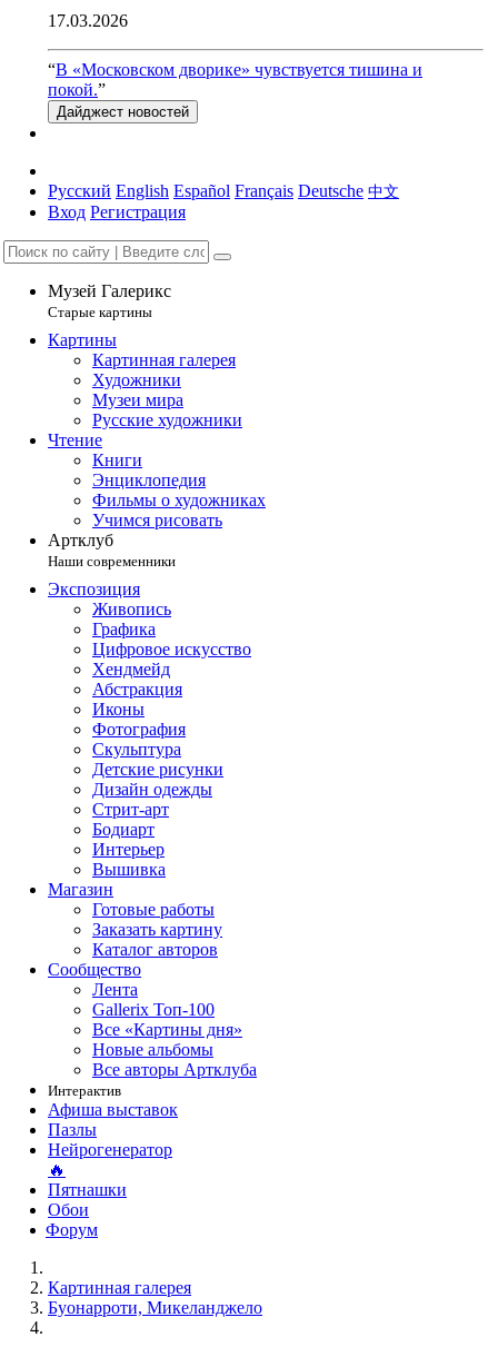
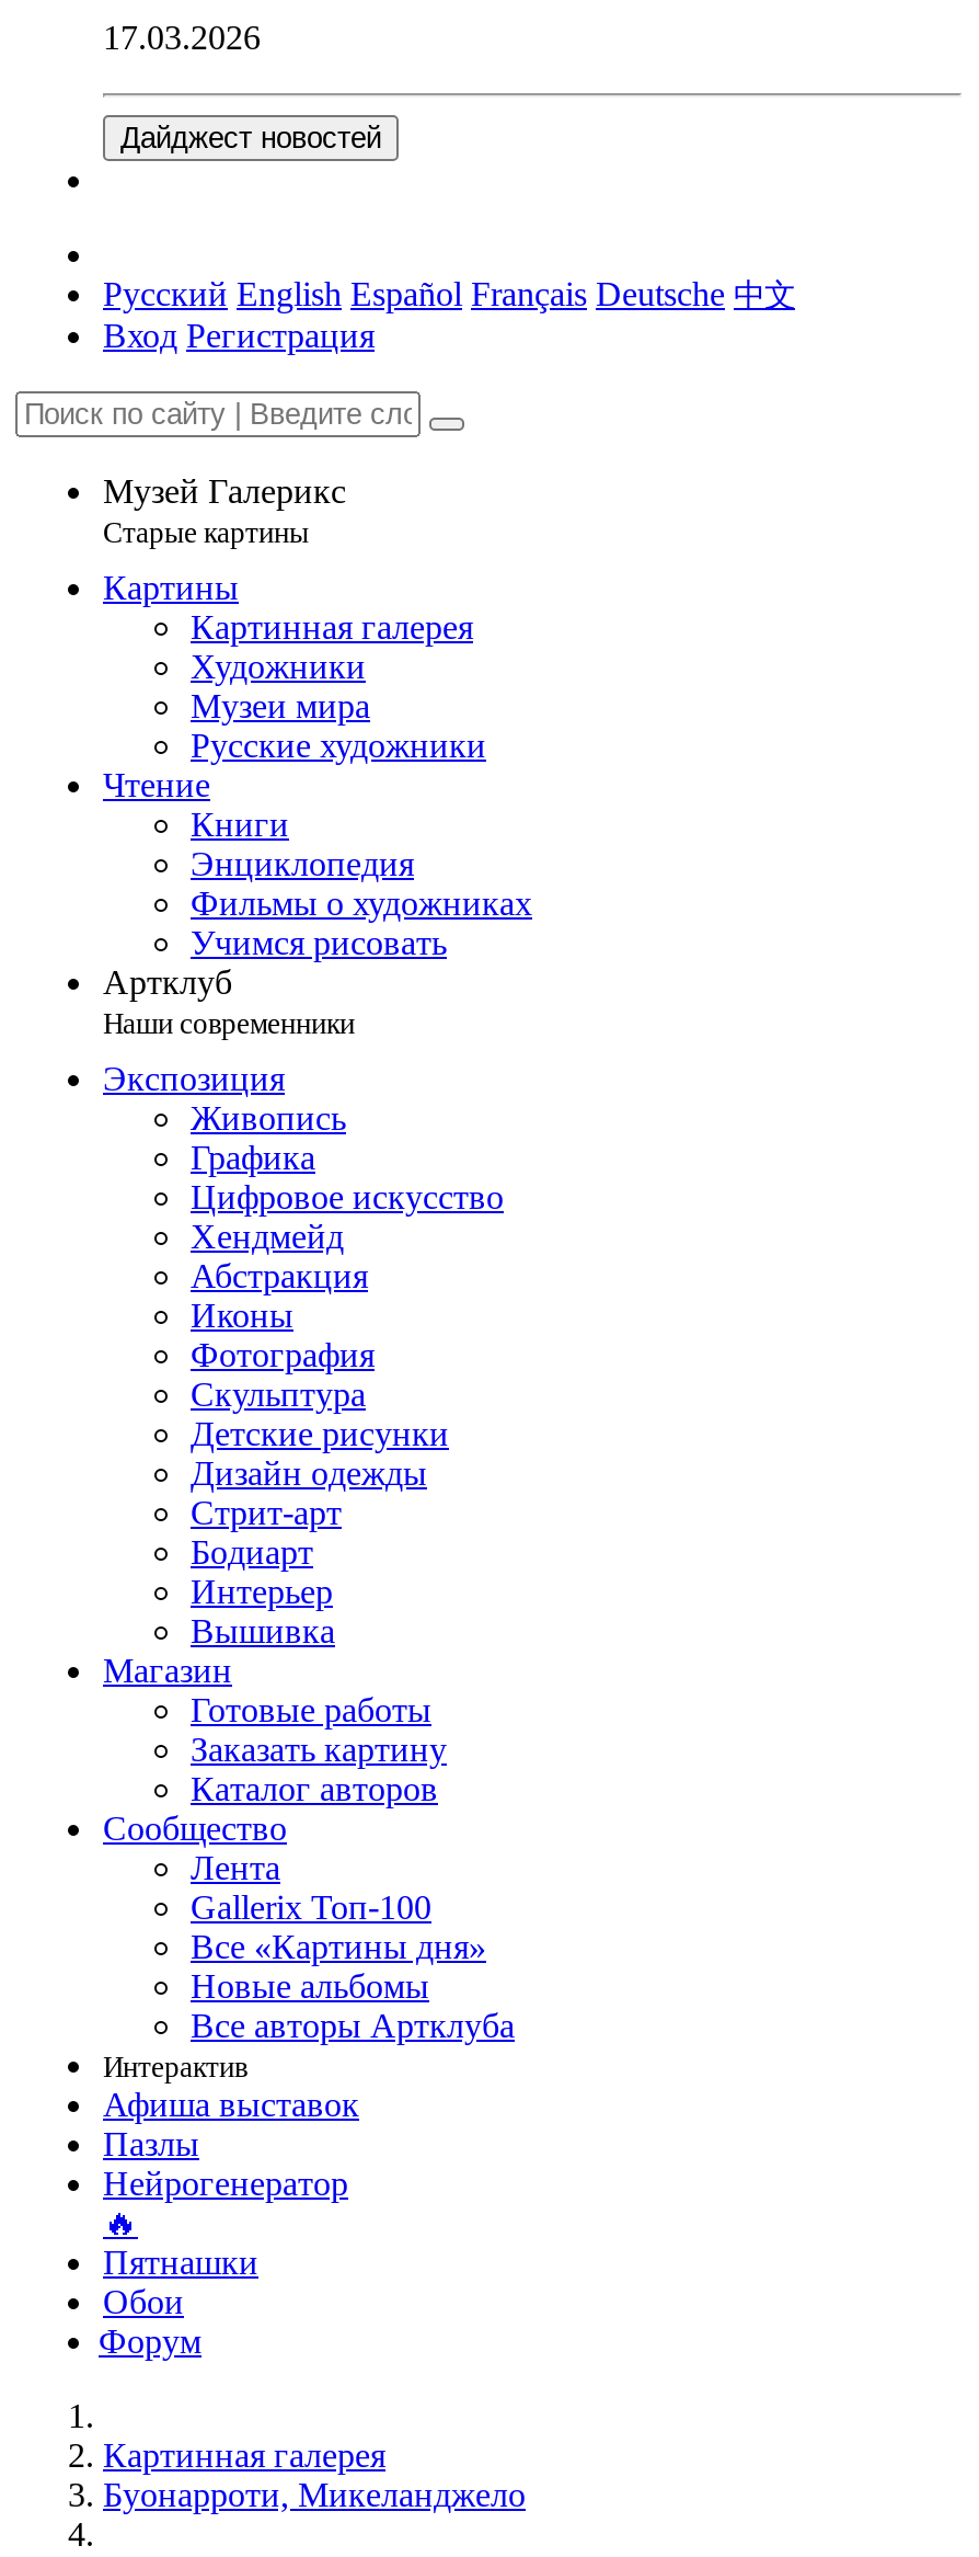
[48,60,422,99] “В «Московском дворике» чувствуется тишина и | покой.” -> none

